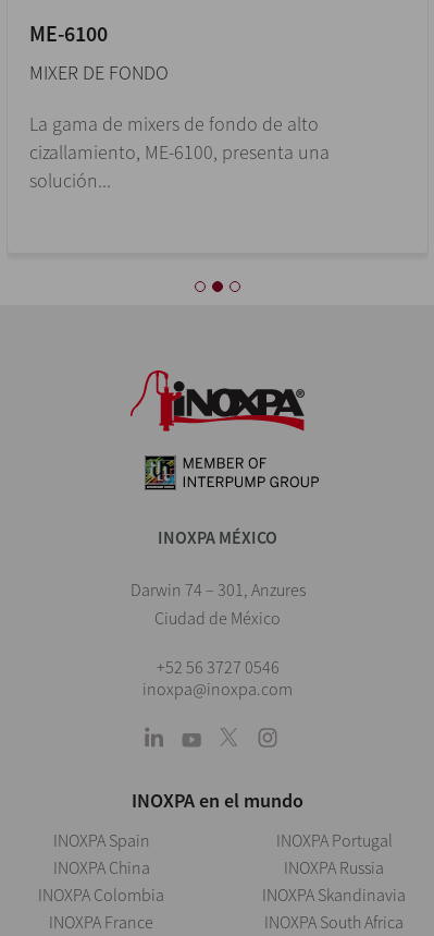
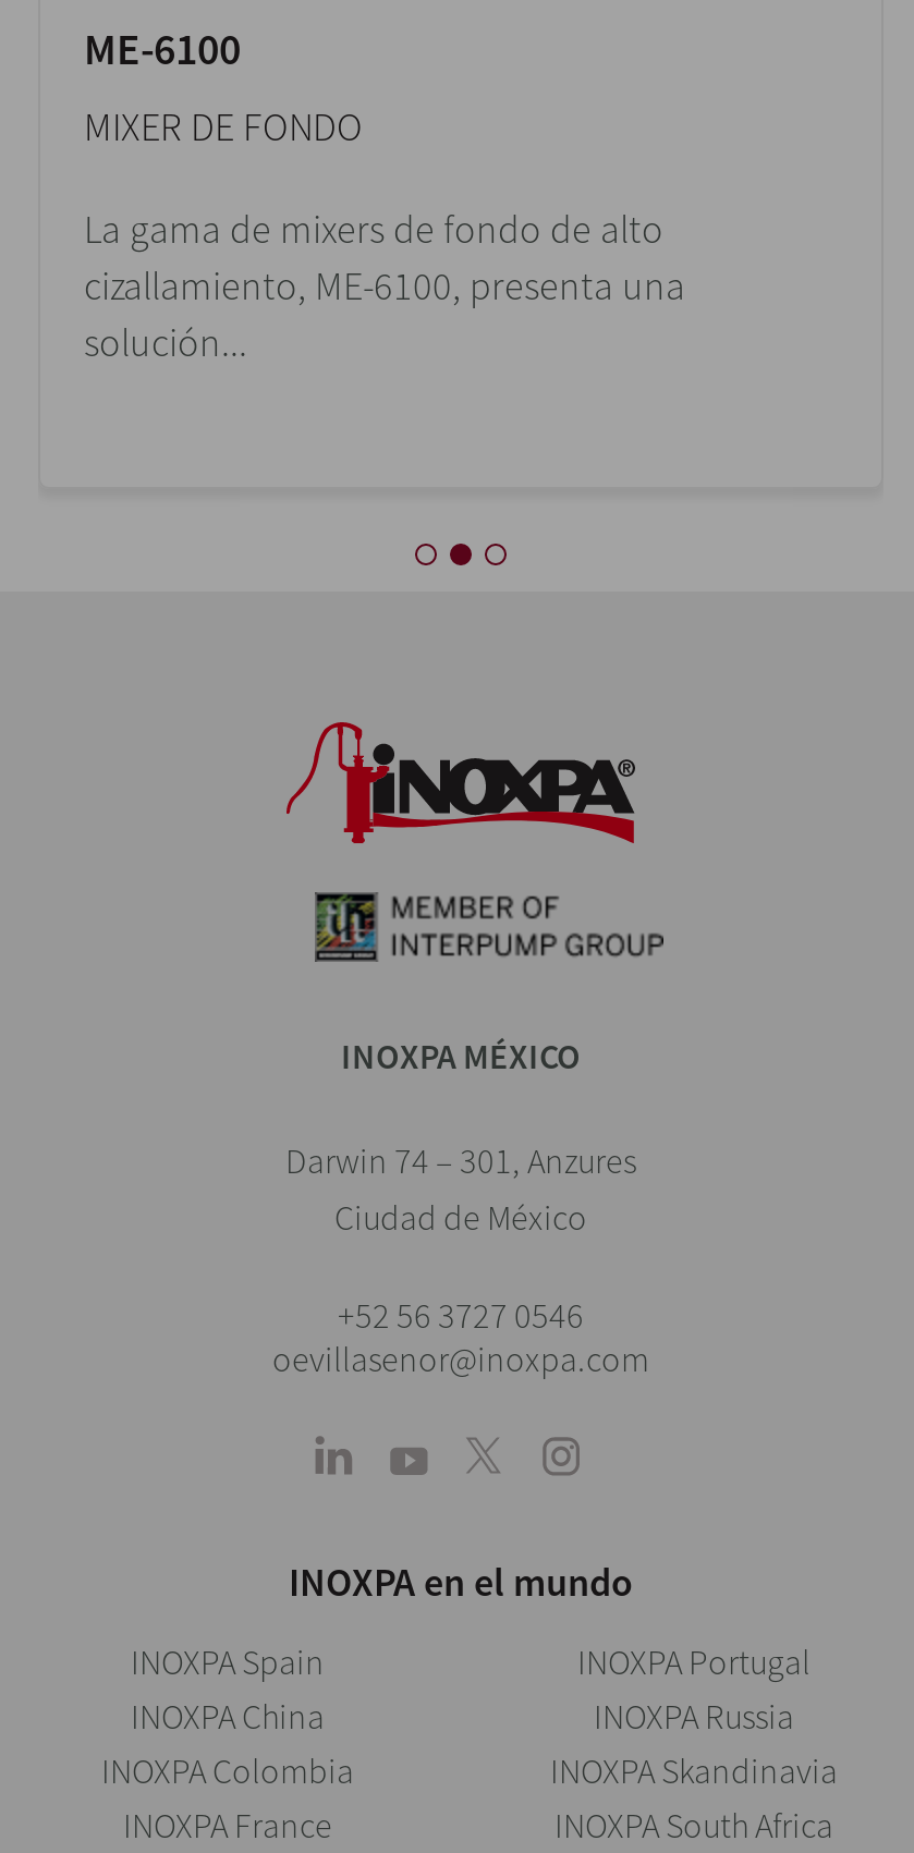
[142,678,293,699] inoxpa@inoxpa.com -> [272,1336,649,1380] oevillasenor@inoxpa.com

